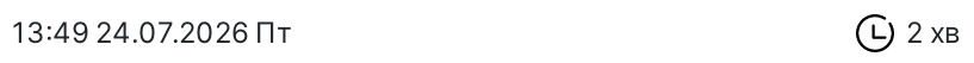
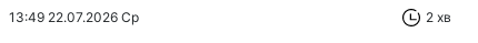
[12,14,291,50] 13:49 24.07.2026 Пт -> [9,9,139,25] 13:49 22.07.2026 Ср

